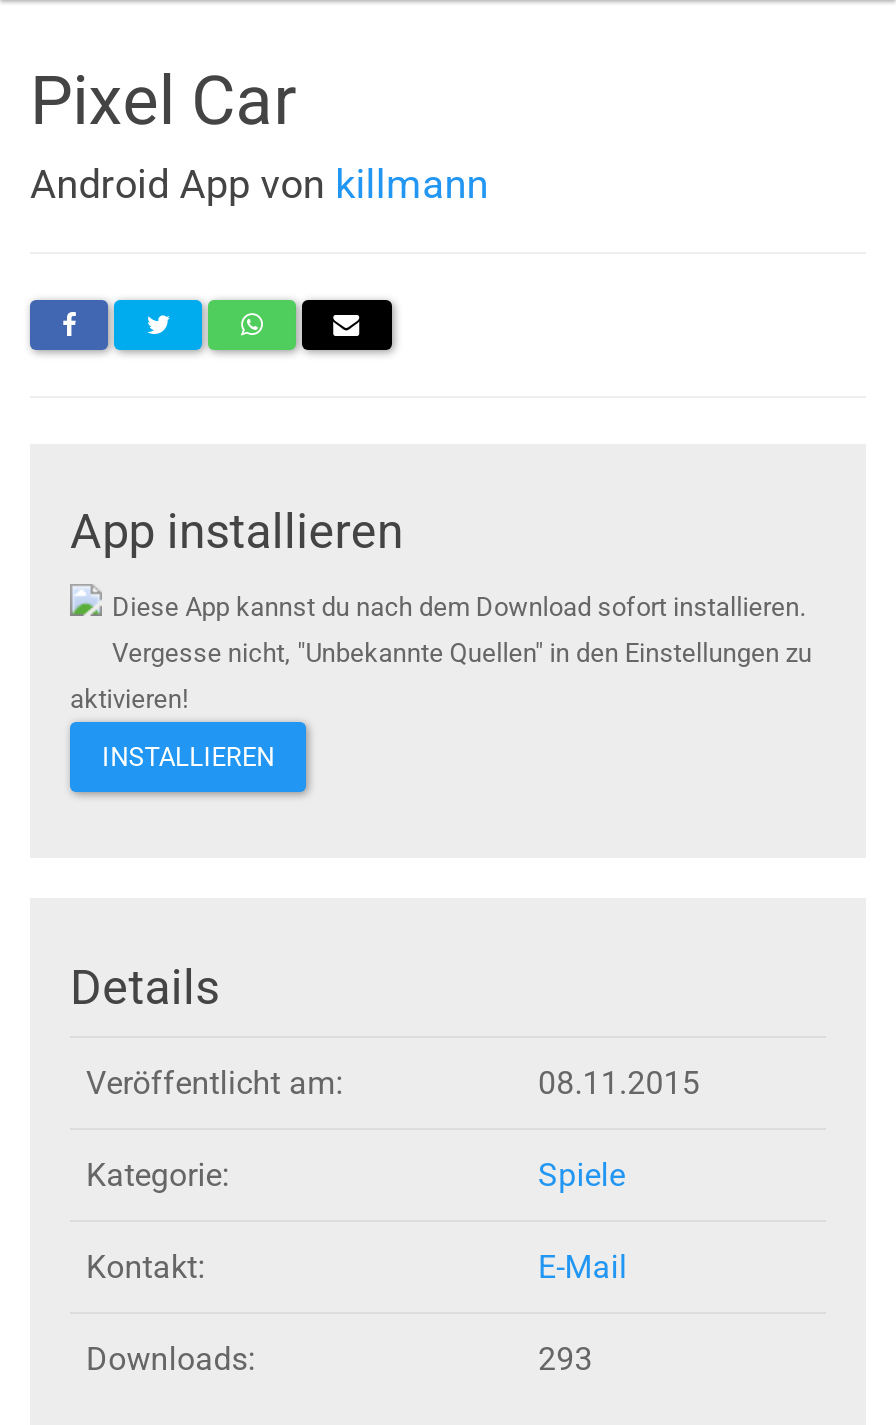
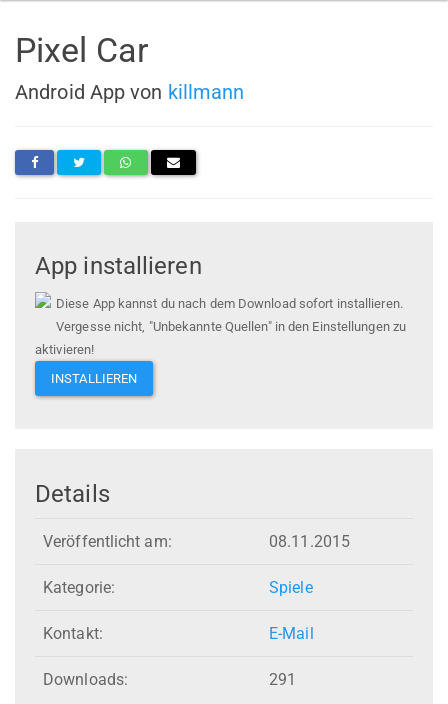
[538,1340,593,1378] 293 -> [269,670,296,689] 291

